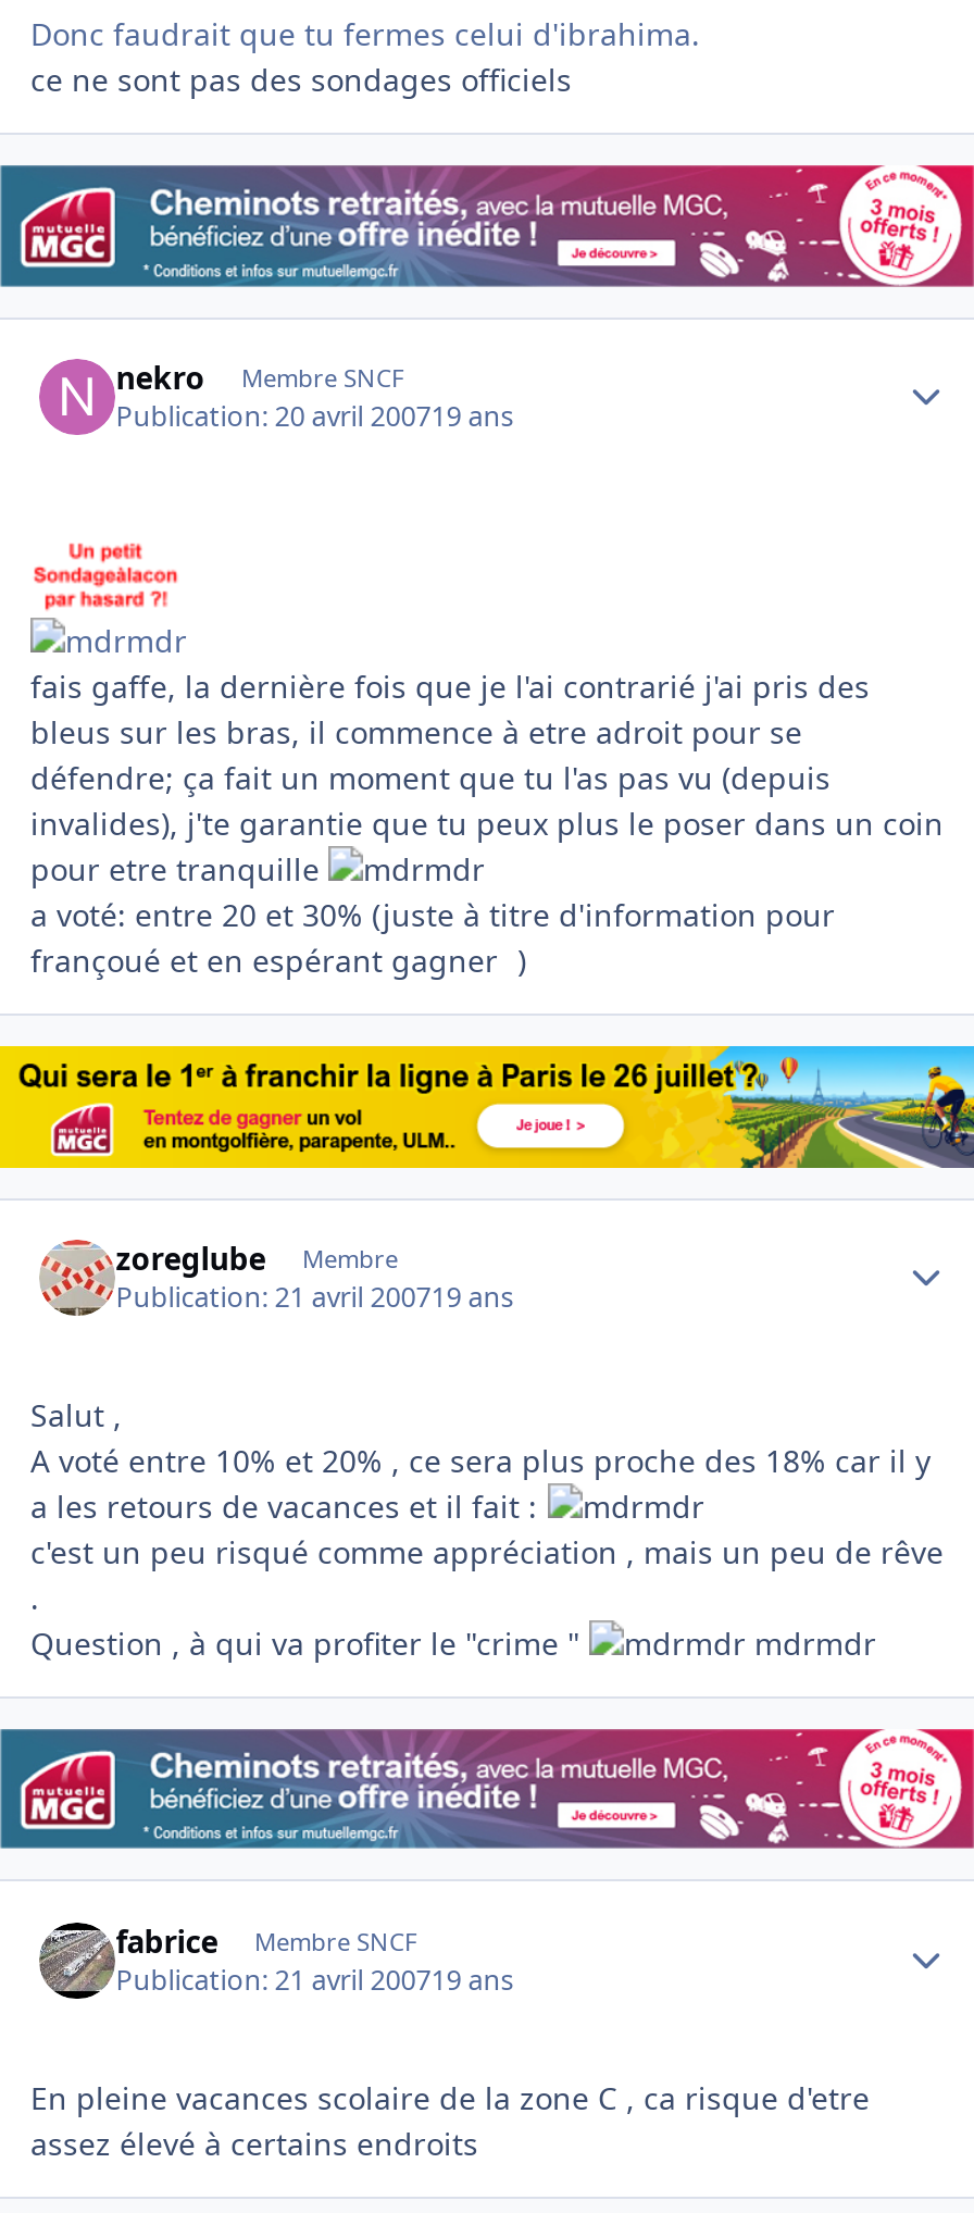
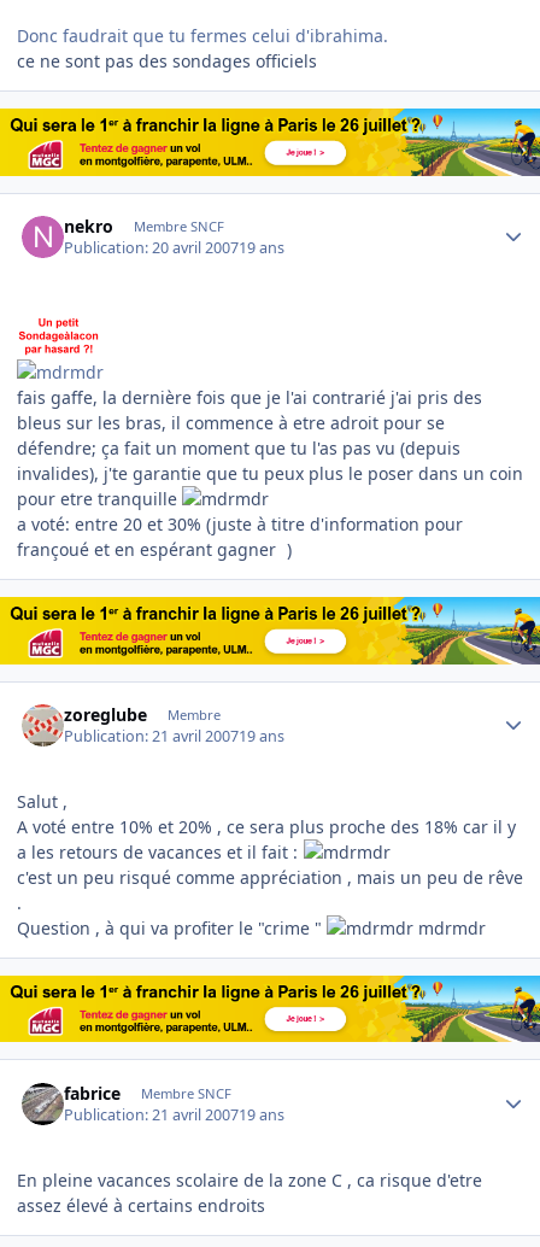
[7,163,967,289] [image] -> [4,107,536,177] [image]
[7,1727,967,1851] [image] -> [4,974,536,1043] [image]

